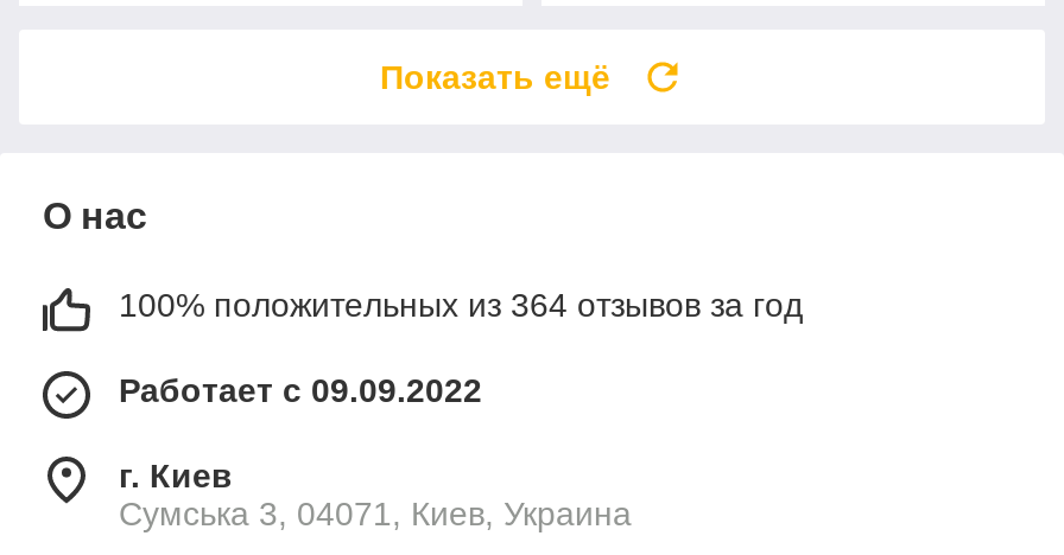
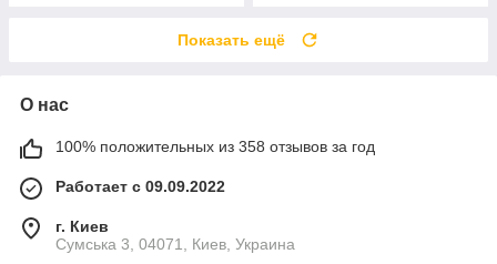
[119,285,803,323] 100% положительных из 364 отзывов за год -> [55,137,375,155] 100% положительных из 358 отзывов за год

